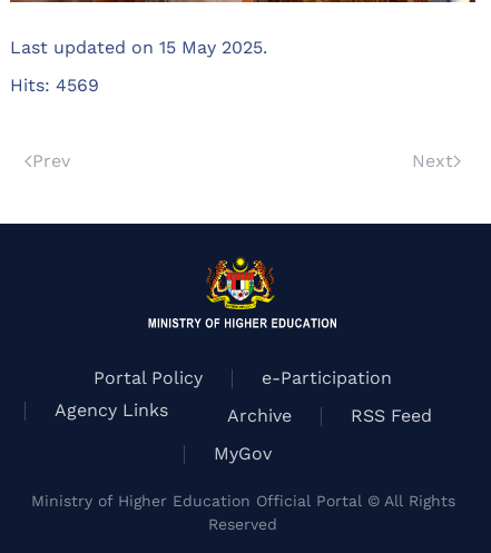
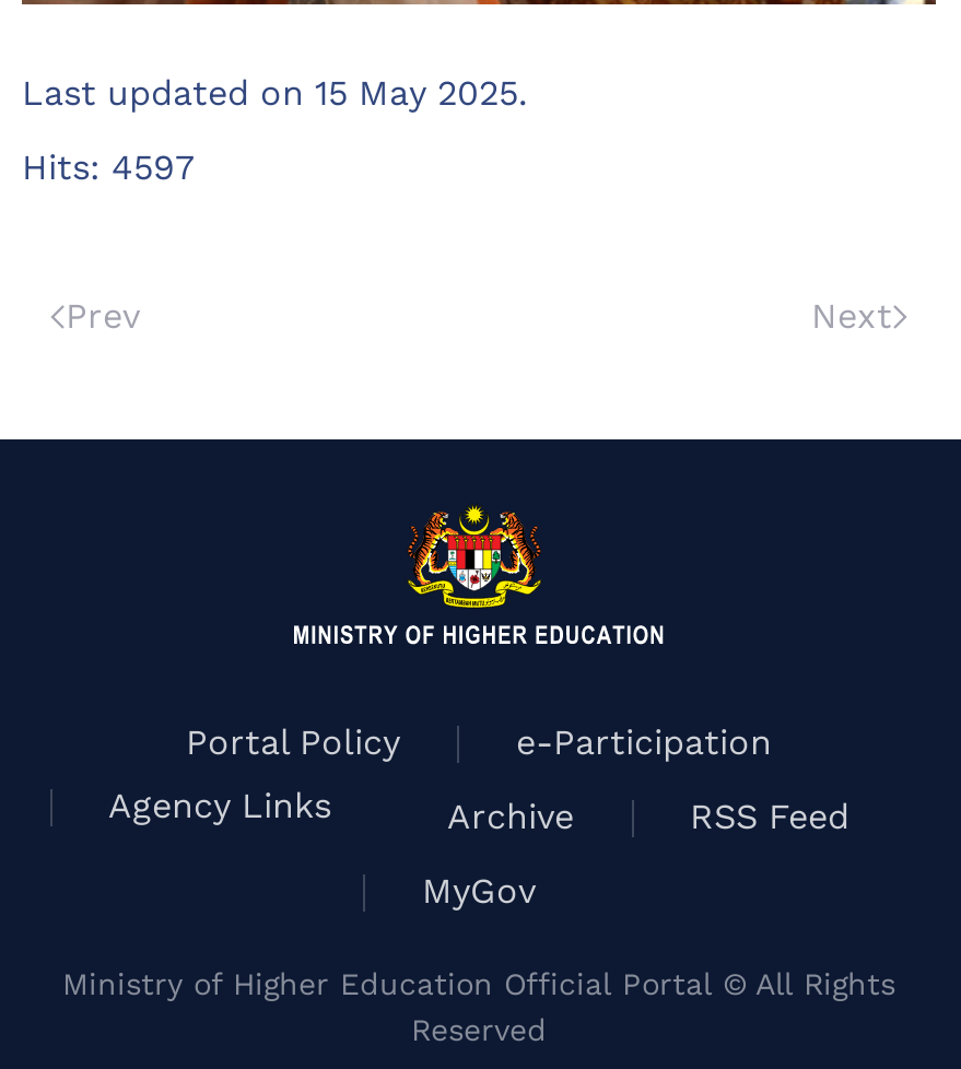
[10,75,99,96] Hits: 4569 -> [22,147,195,189] Hits: 4597

